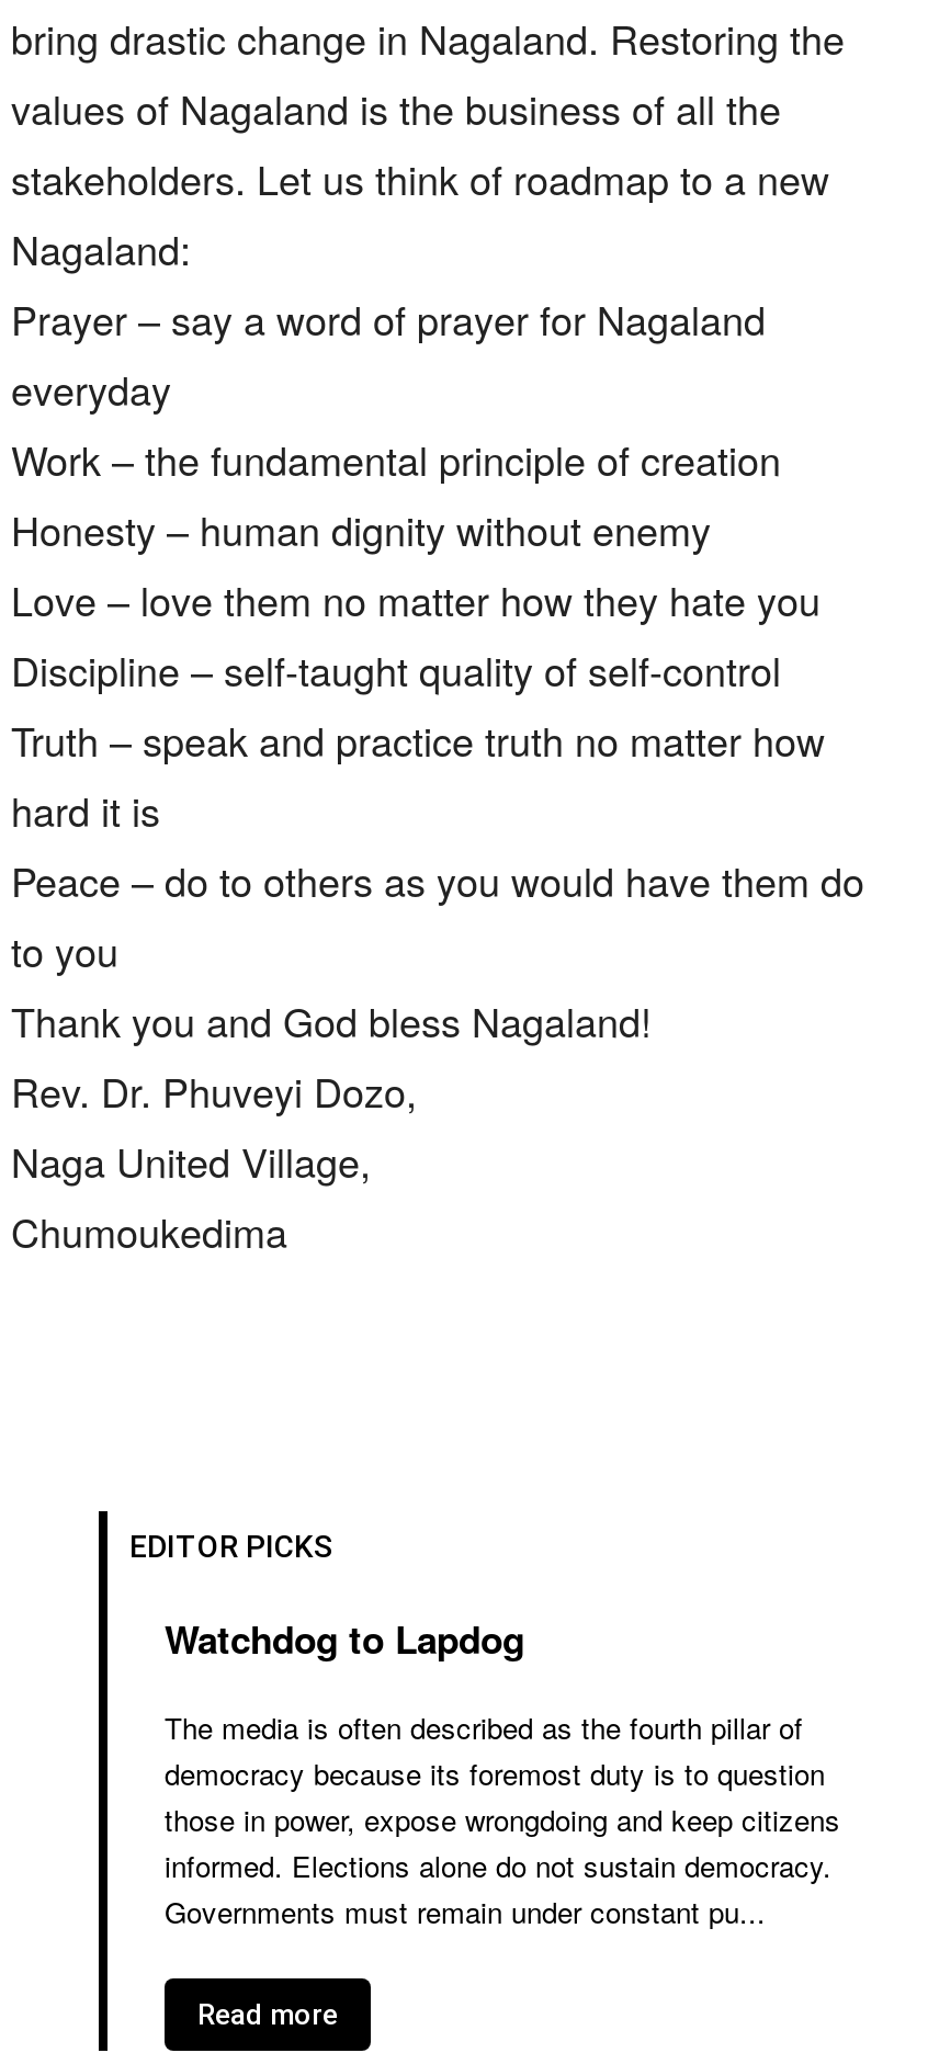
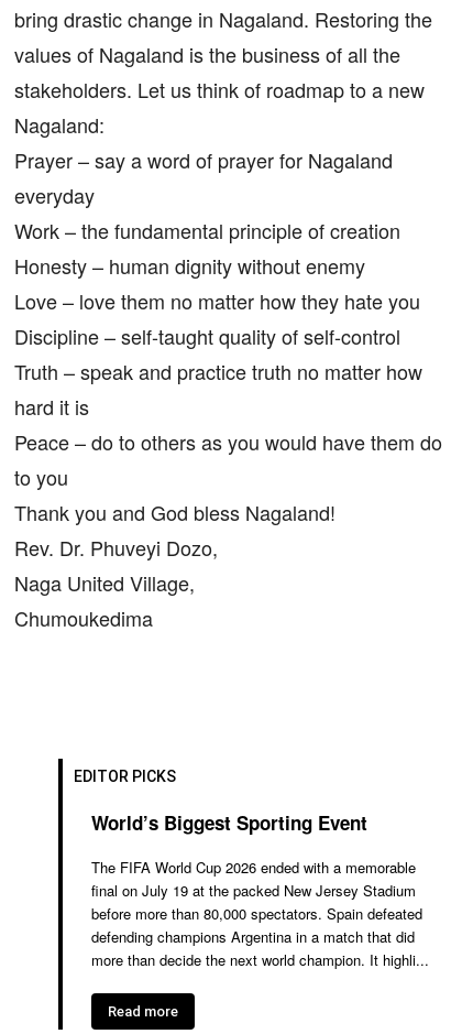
[165,1613,524,1666] Watchdog to Lapdog -> [91,810,367,836] World’s Biggest Sporting Event
[165,1707,840,1933] The media is often described as the fourth pillar of | democracy because its foremost duty is to question | those in power, expose wrongdoing and keep citizens | informed. Elections alone do not sustain democracy. | Governments must remain under constant pu... -> [91,857,429,971] The FIFA World Cup 2026 ended with a memorable | final on July 19 at the packed New Jersey Stadium | before more than 80,000 spectators. Spain defeated | defending champions Argentina in a match that did | more than decide the next world champion. It highli...

